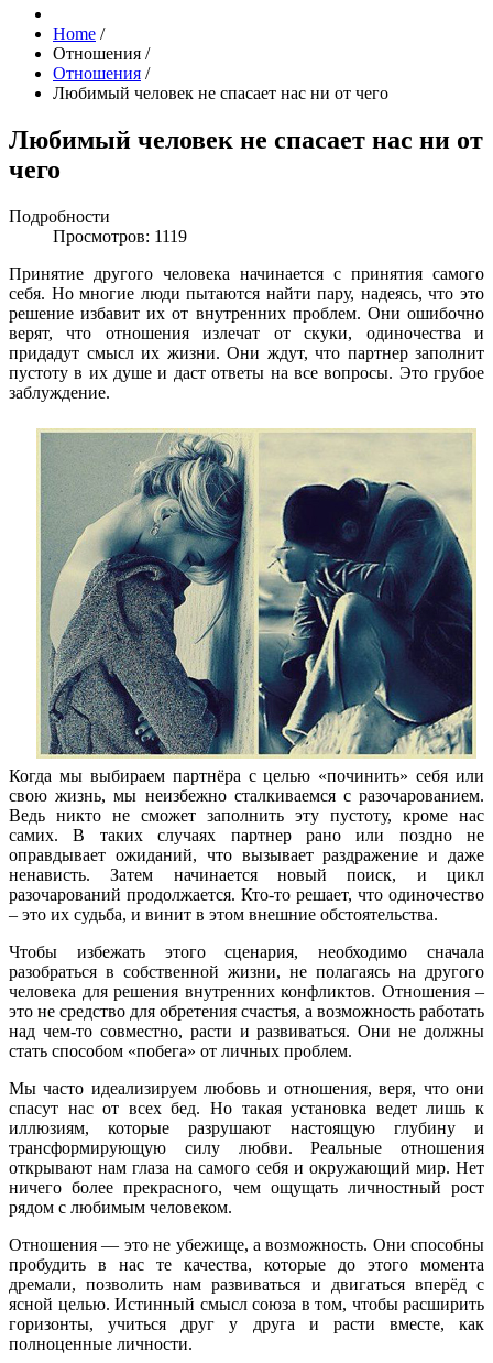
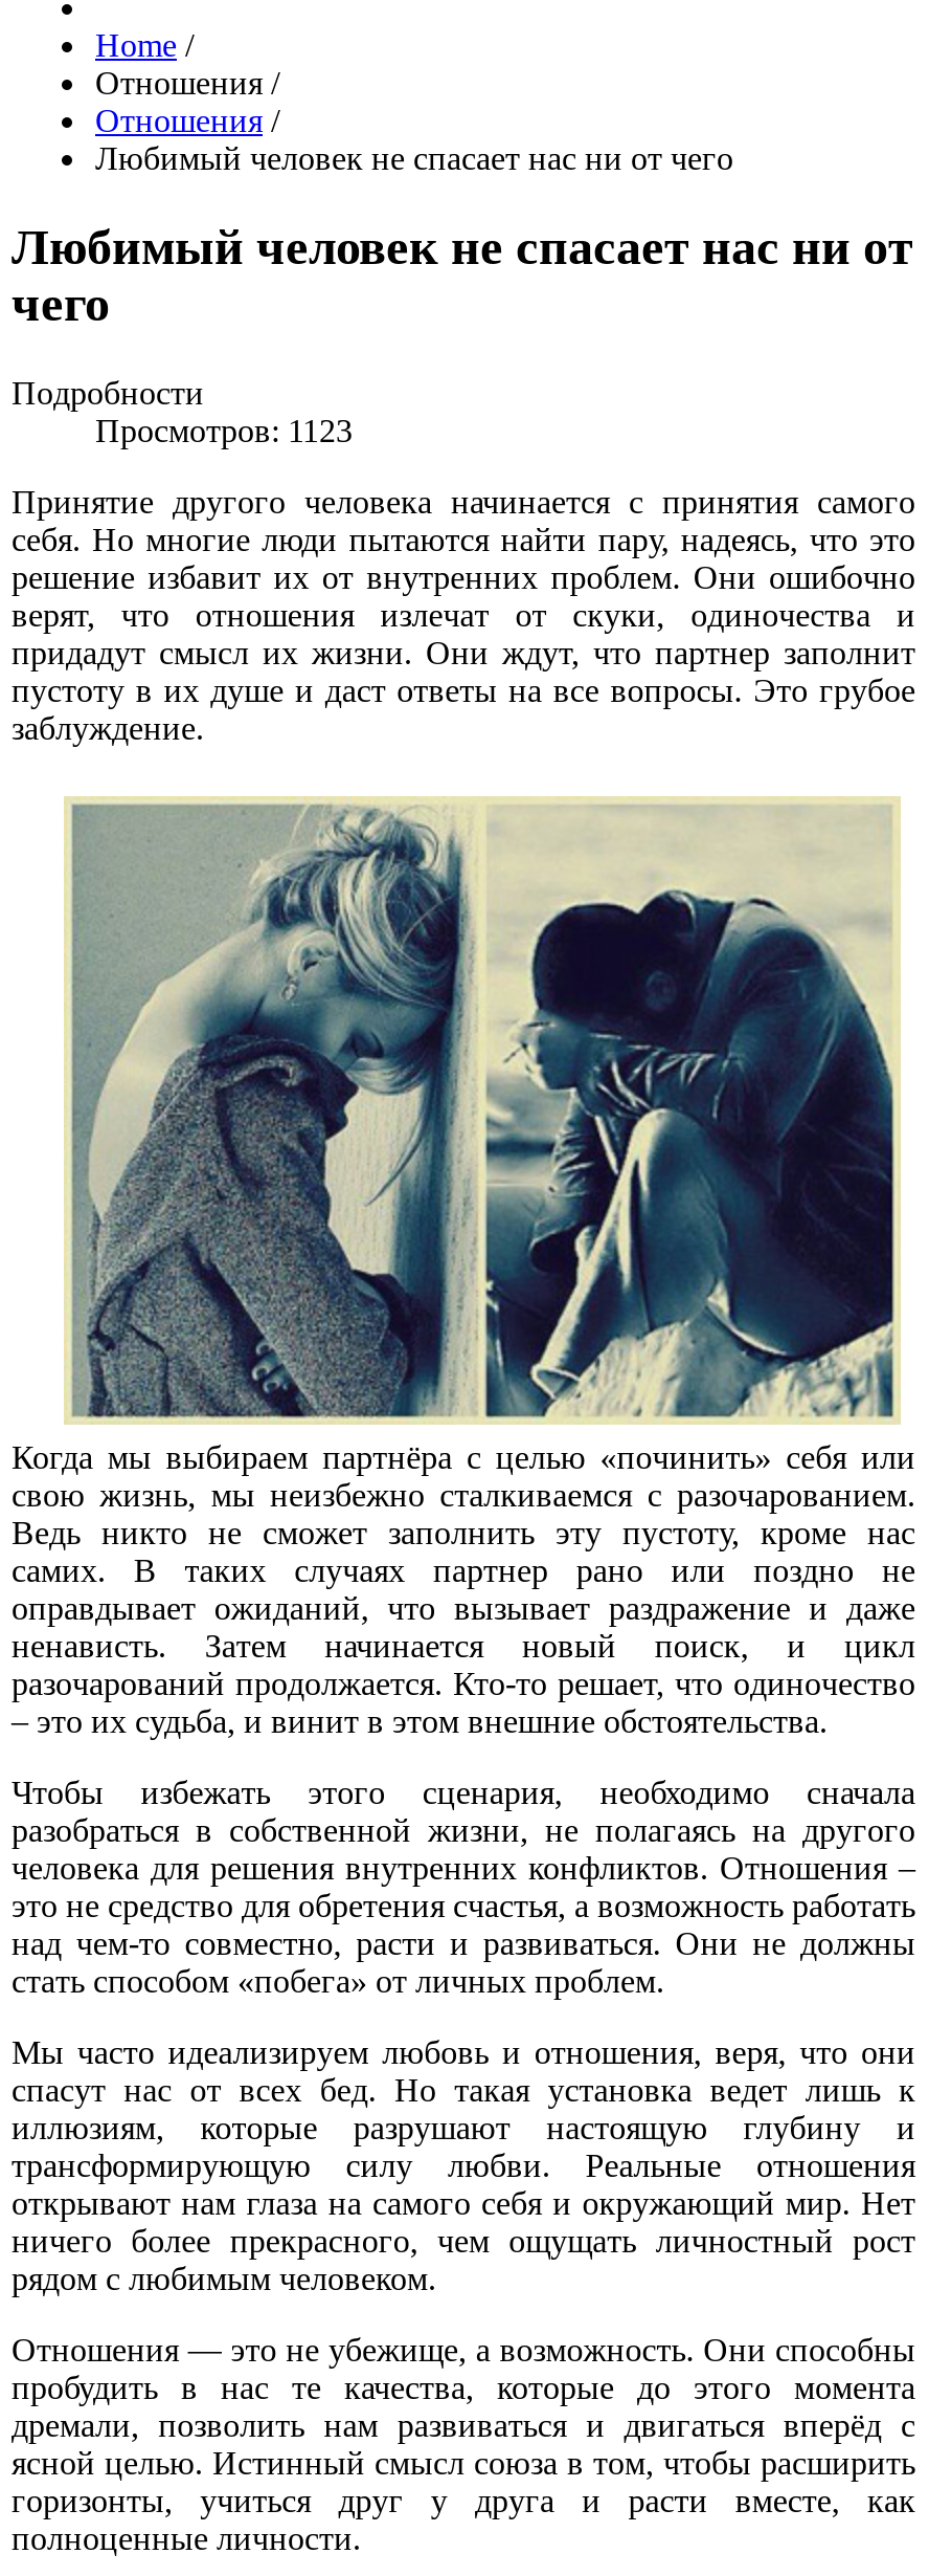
[53,227,187,245] Просмотров: 1119 -> [95,412,353,448] Просмотров: 1123

